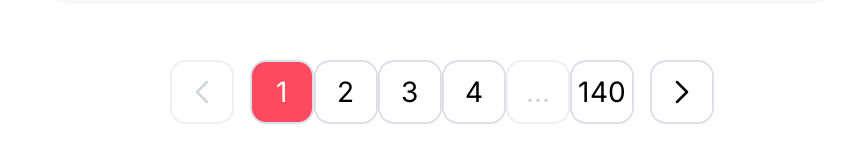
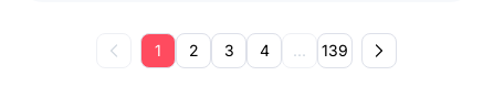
[578,74,626,108] 140 -> [322,41,348,60] 139

